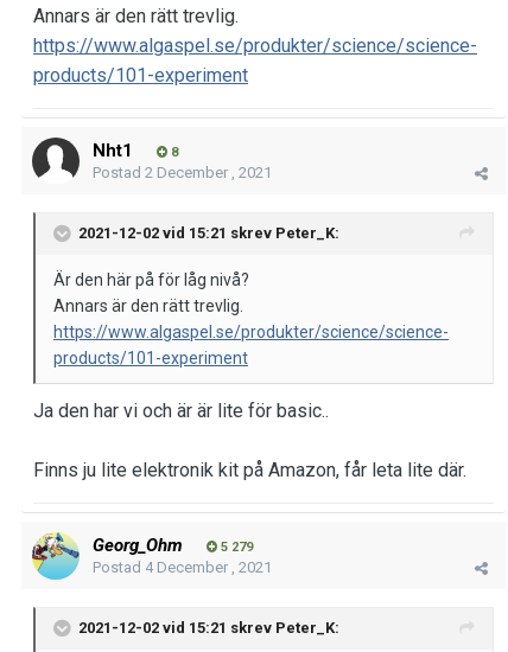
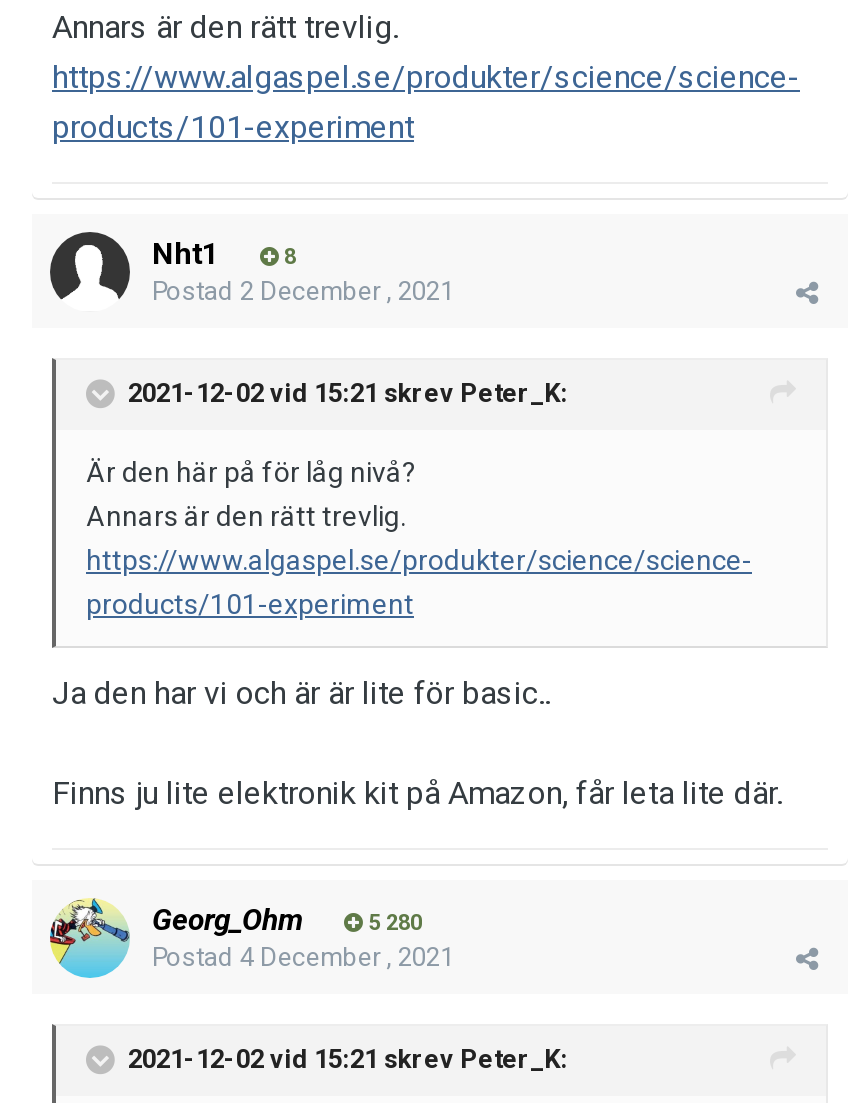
[217,539,253,555] 5 279 -> [362,910,422,936] 5 280

